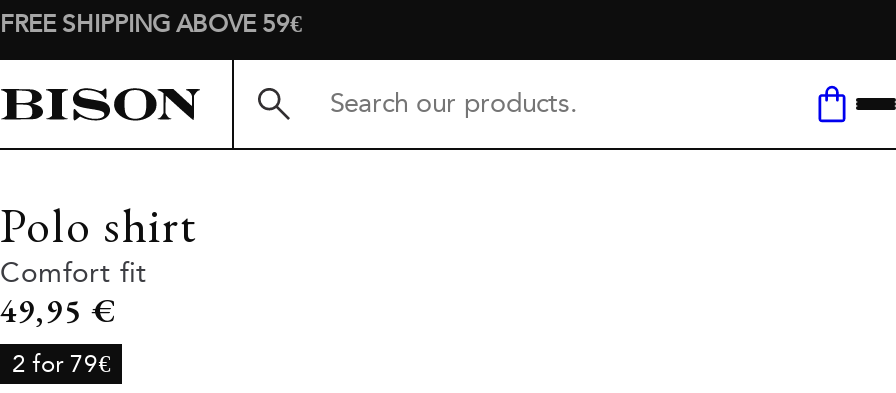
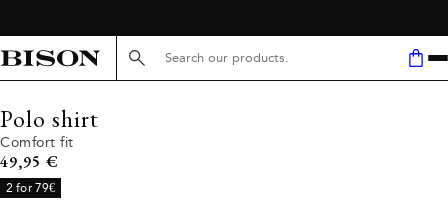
[0,9,302,37] FREE SHIPPING ABOVE 59€ -> none

